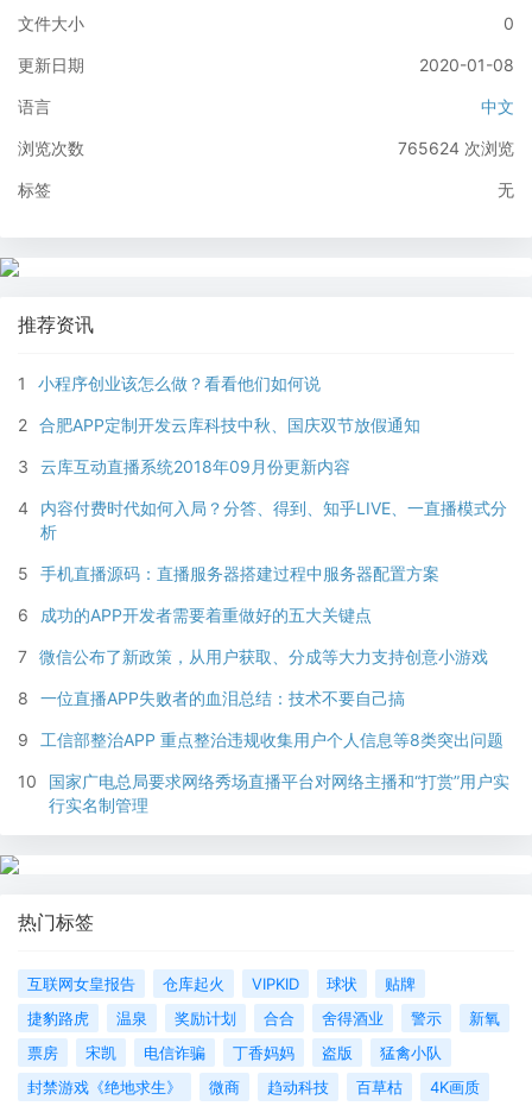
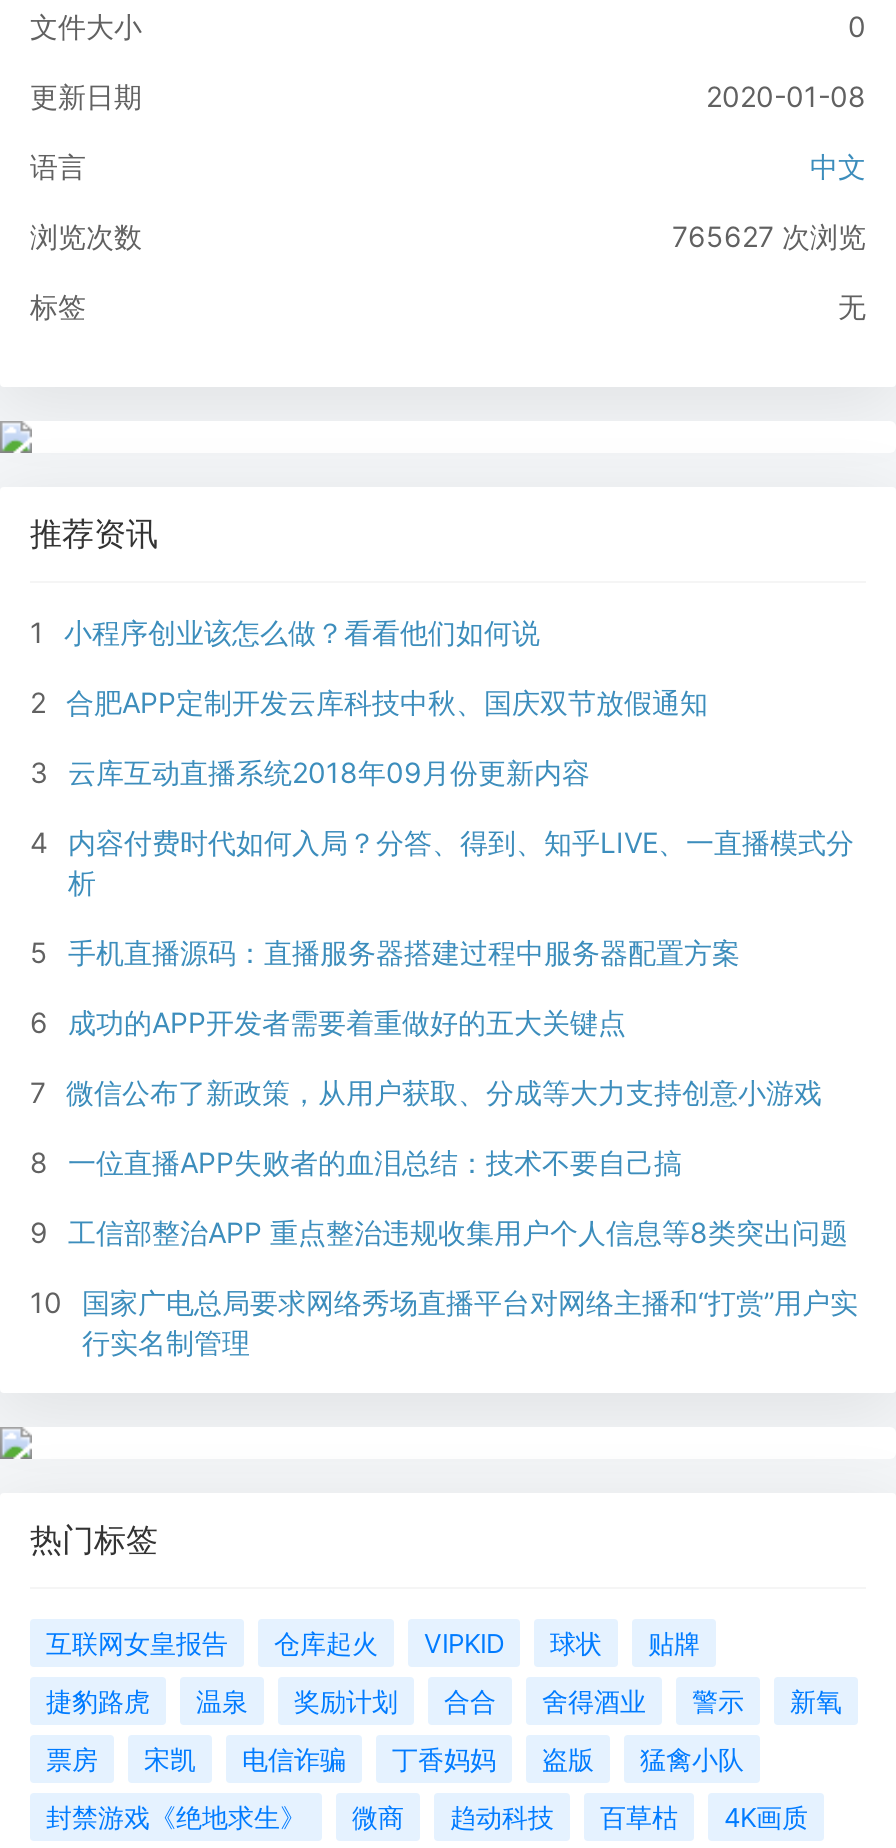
[398,138,514,158] 765624次浏览 -> [672,220,866,254] 765627次浏览

